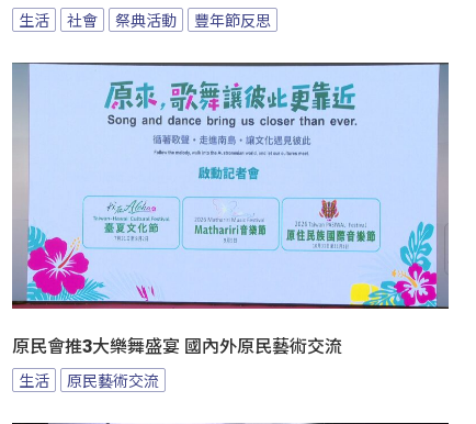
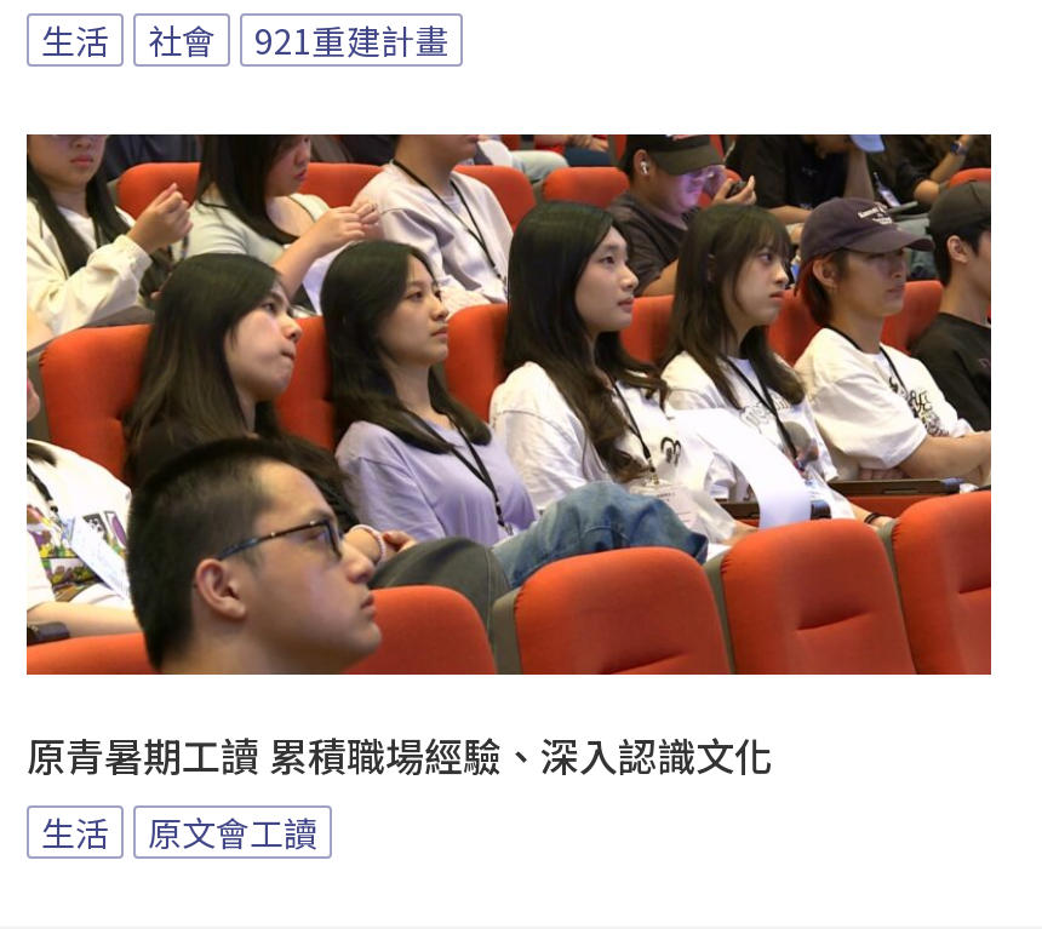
[115,9,271,31] 祭典活動 | 豐年節反思 -> [254,15,448,63] 921重建計畫
[11,62,450,357] [image] | 原民會推3大樂舞盛宴 國內外原民藝術交流 -> [24,131,994,782] [image] | 原青暑期工讀 累積職場經驗、深入認識文化
[67,369,159,391] 原民藝術交流 -> [148,809,317,858] 原文會工讀

